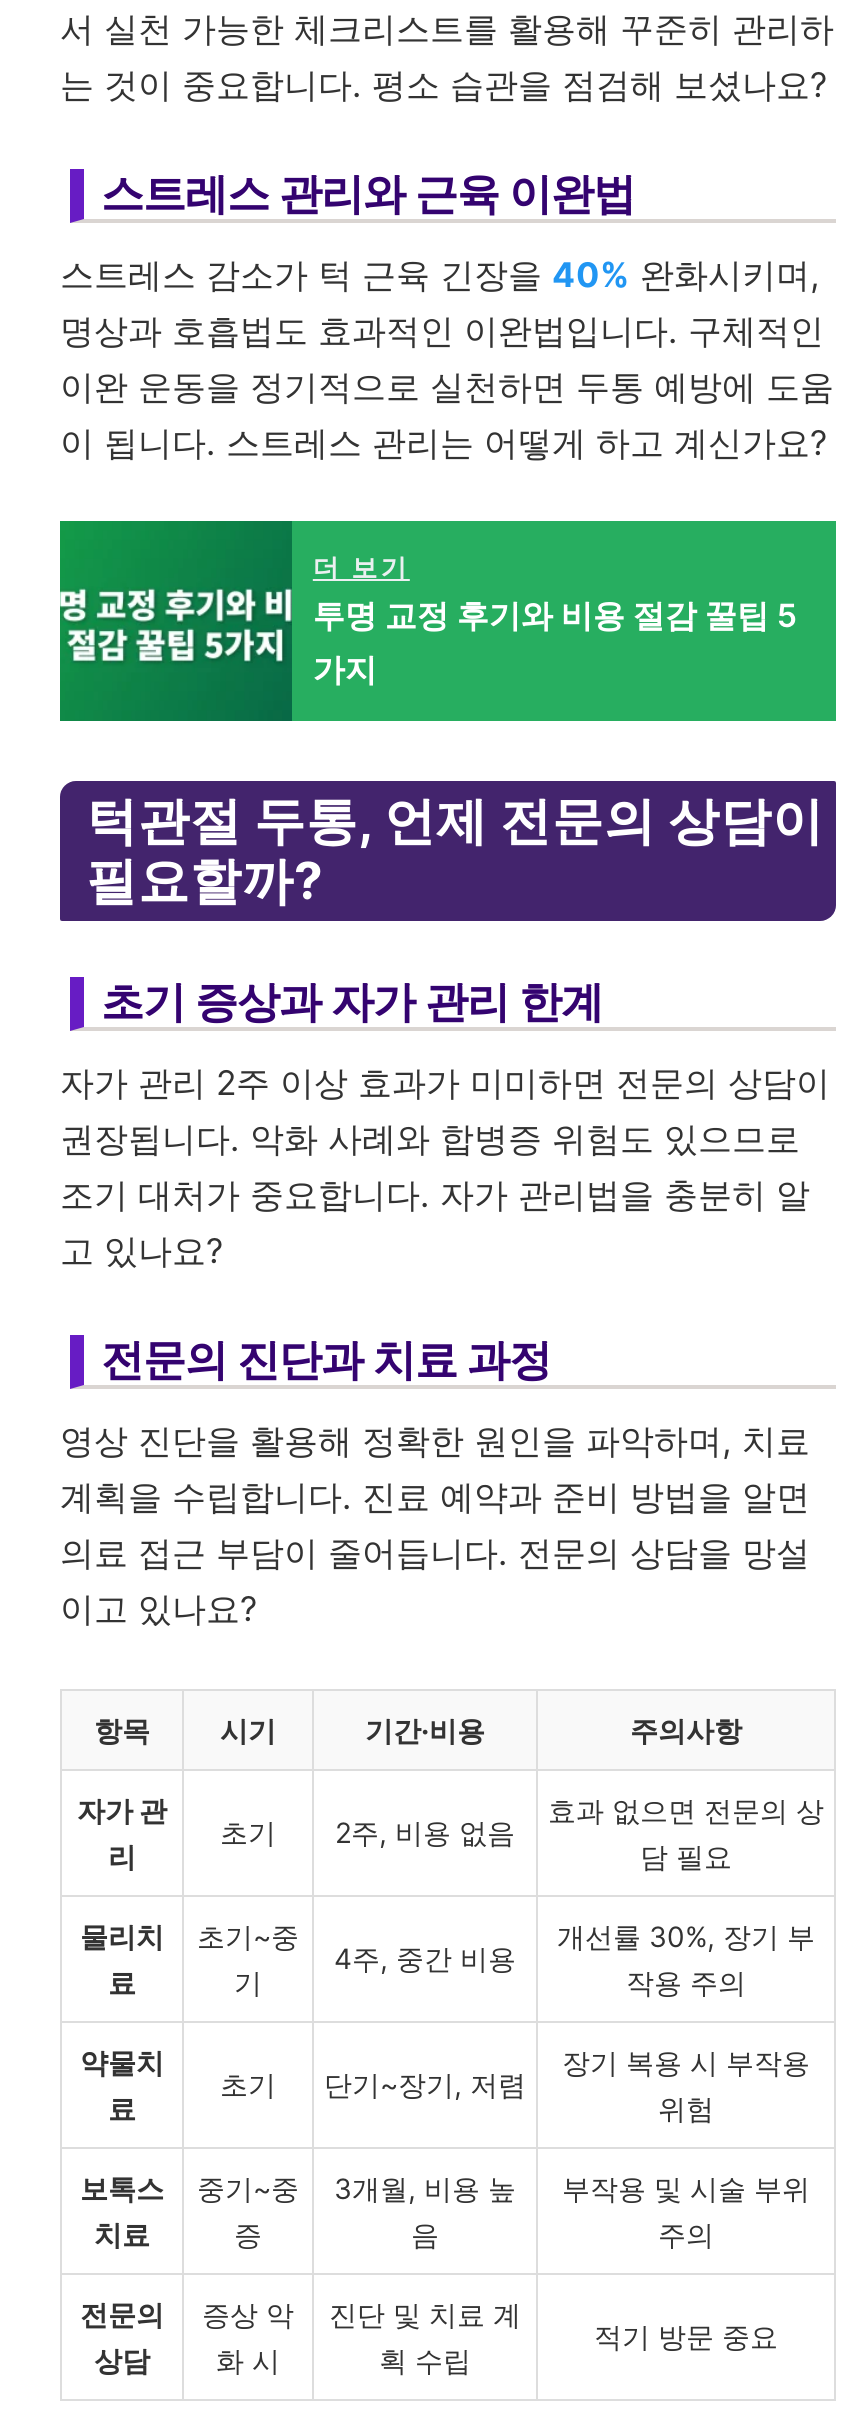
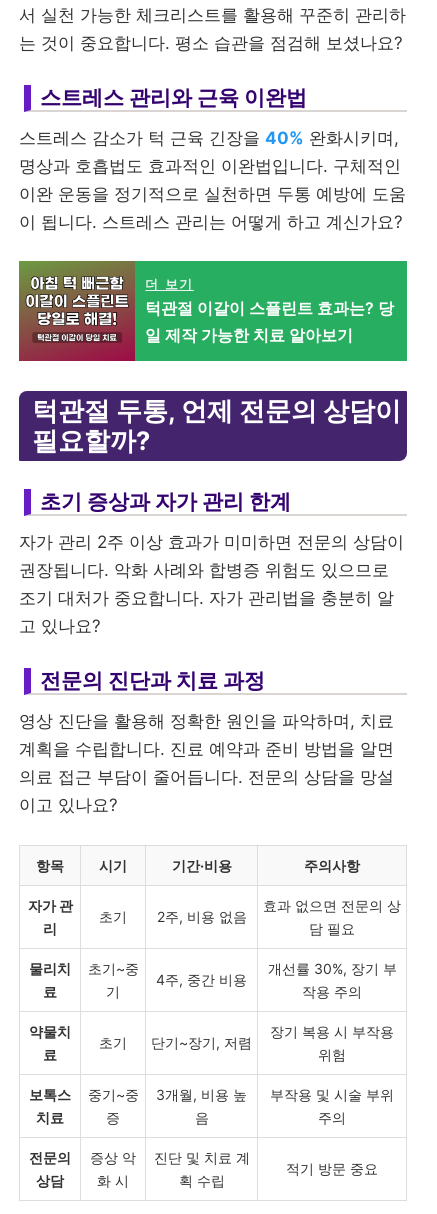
[58,519,797,723] [image] | 투명 교정 후기와 비용 절감 꿀팁 5 | 가지 -> [18,260,394,362] [image] | 턱관절 이갈이 스플린트 효과는? 당 | 일 제작 가능한 치료 알아보기

